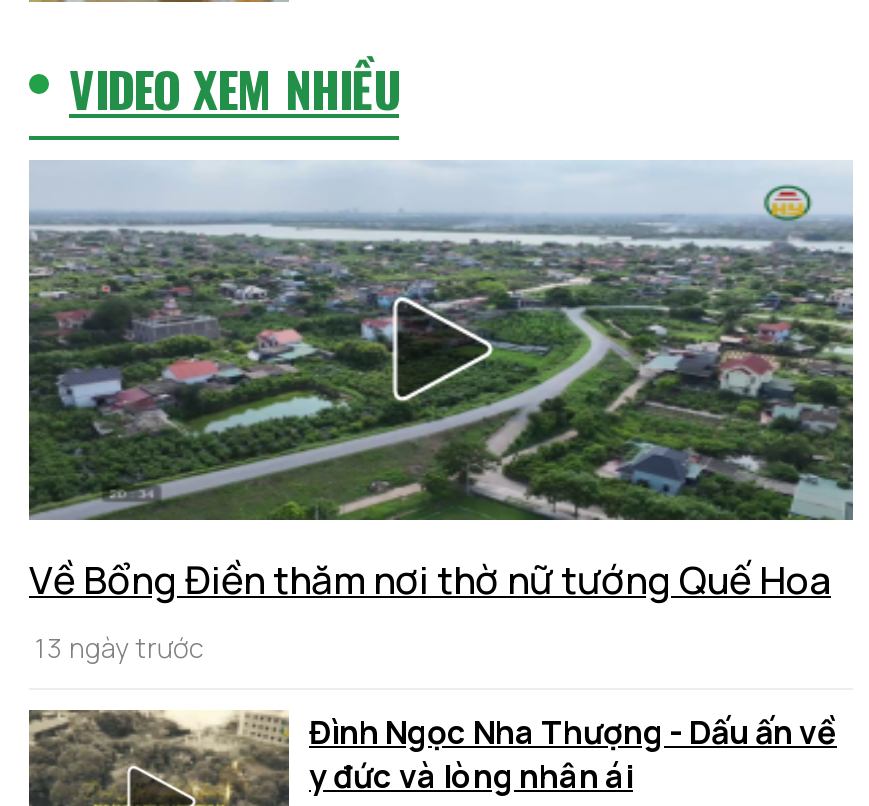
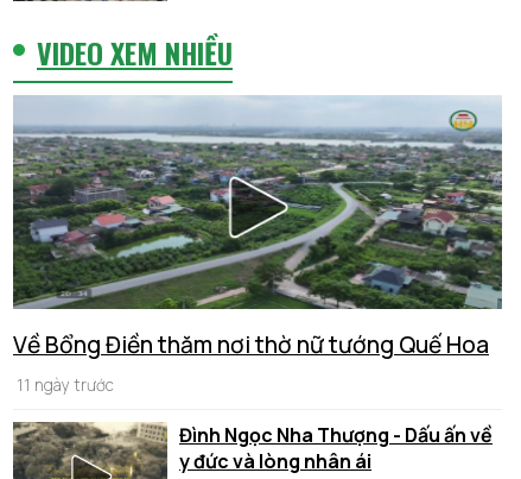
[29,629,203,665] 13 ngày trước -> [13,374,114,395] 11 ngày trước

